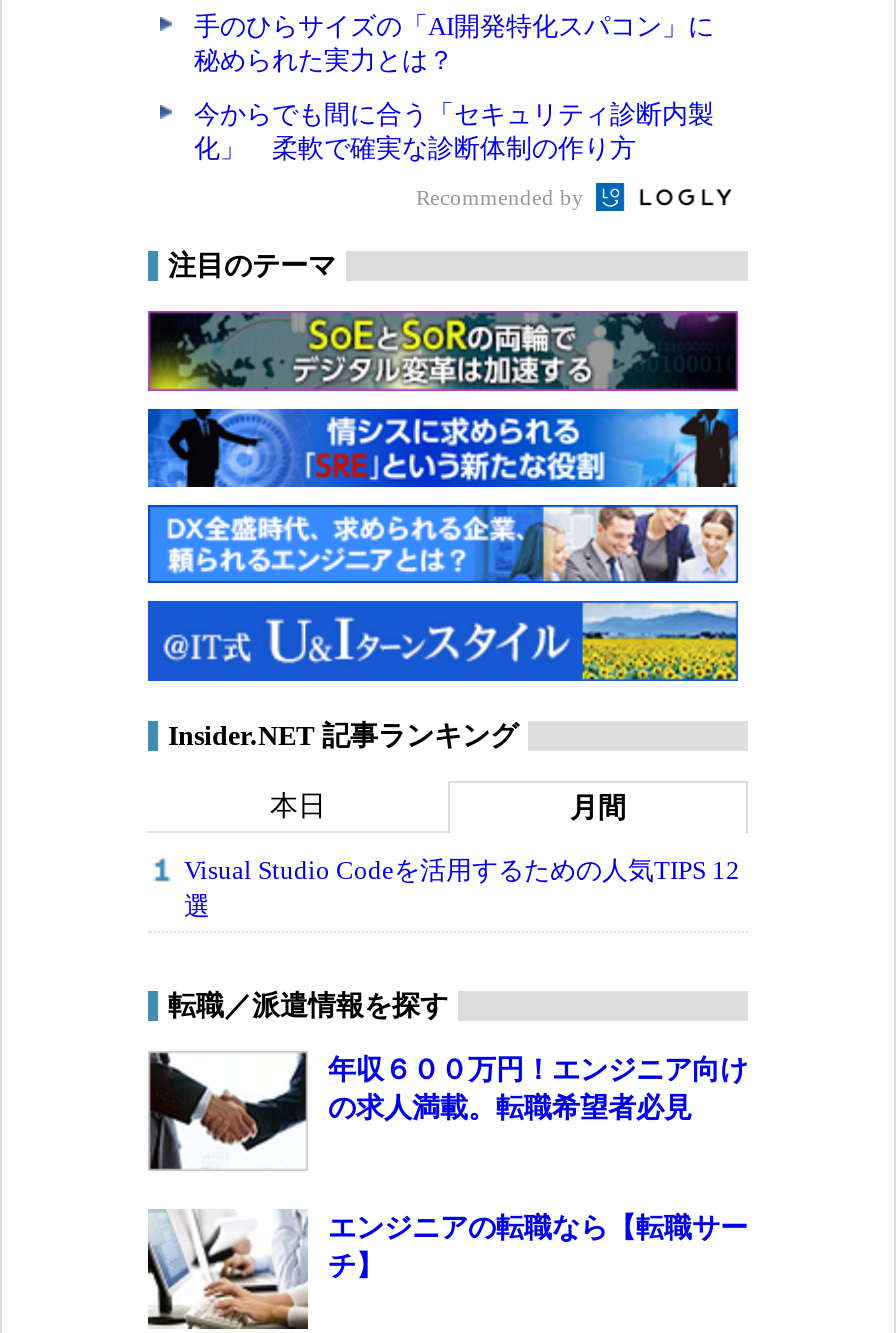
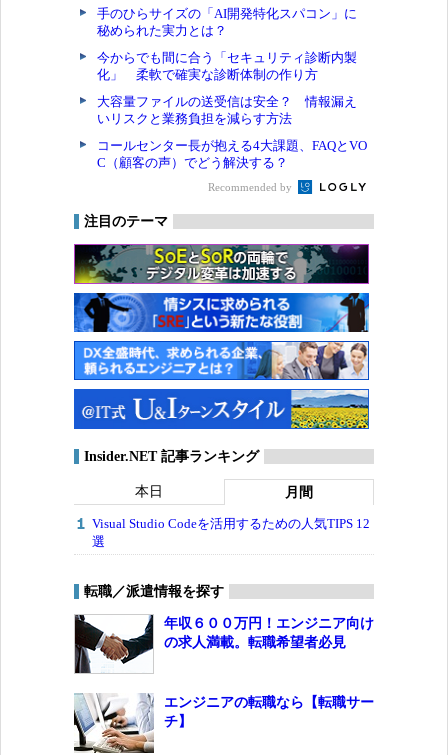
none -> [97,94,367,170] 大容量ファイルの送受信は安全？ 情報漏え | いリスクと業務負担を減らす方法 | コールセンター長が抱える4大課題、FAQとVO | C（顧客の声）でどう解決する？

